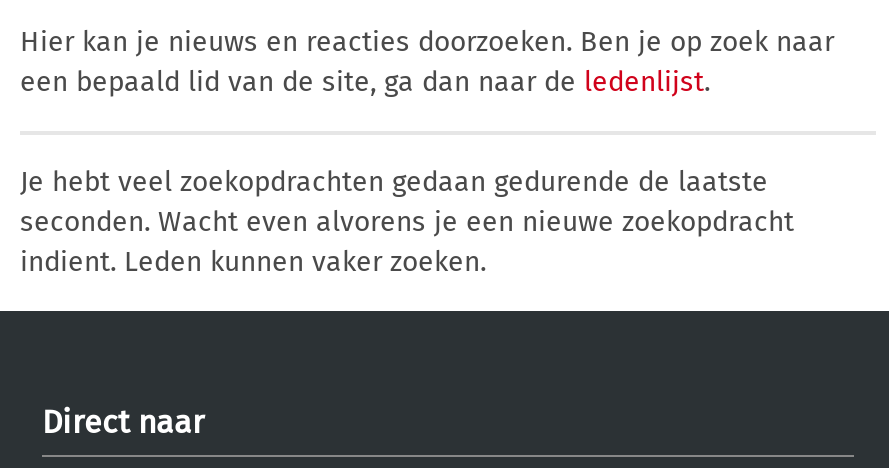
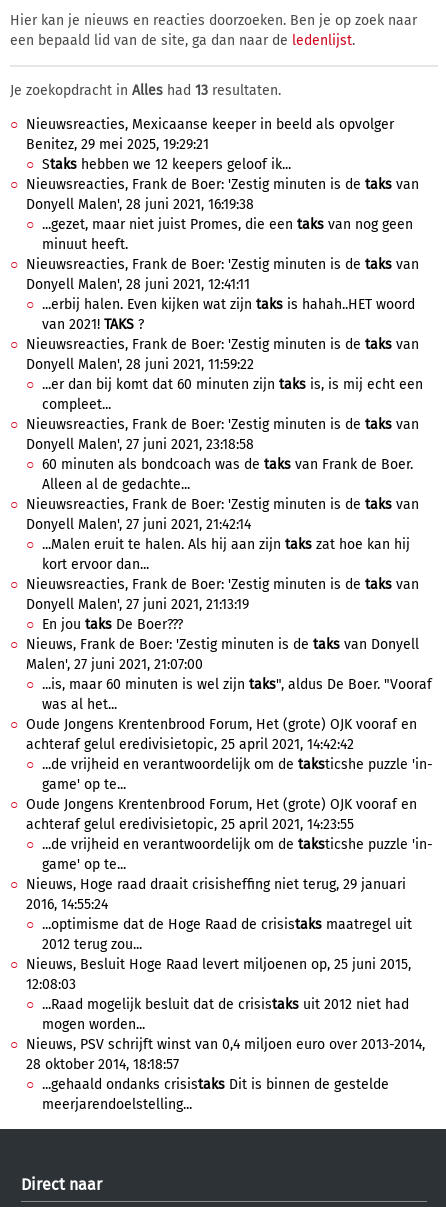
[20,165,794,279] Je hebt veel zoekopdrachten gedaan gedurende de laatste | seconden. Wacht even alvorens je een nieuwe zoekopdracht | indient. Leden kunnen vaker zoeken. -> [10,82,433,1113] Je zoekopdracht in Alles had 13 resultaten. | Nieuwsreacties, Mexicaanse keeper in beeld als opvolger | Benitez, 29 mei 2025, 19:29:21 | Staks hebben we 12 keepers geloof ik... | Nieuwsreacties, Frank de Boer: 'Zestig minuten is de taks van | Donyell Malen', 28 juni 2021, 16:19:38 | ...gezet, maar niet juist Promes, die een taks van nog geen | minuut heeft. | Nieuwsreacties, Frank de Boer: 'Zestig minuten is de taks van | Donyell Malen', 28 juni 2021, 12:41:11 | ...erbij halen. Even kijken wat zijn taks is hahah..HET woord | van 2021! TAKS? | Nieuwsreacties, Frank de Boer: 'Zestig minuten is de taks van | Donyell Malen', 28 juni 2021, 11:59:22 | ...er dan bij komt dat 60 minuten zijn taks is, is mij echt een | compleet... | Nieuwsreacties, Frank de Boer: 'Zestig minuten is de taks van | Donyell Malen', 27 juni 2021, 23:18:58 | 60 minuten als bondcoach was de taks van Frank de Boer. | Alleen al de gedachte... | Nieuwsreacties, Frank de Boer: 'Zestig minuten is de taks van | Donyell Malen', 27 juni 2021, 21:42:14 | ...Malen eruit te halen. Als hij aan zijn taks zat hoe kan hij | kort ervoor dan... | Nieuwsreacties, Frank de Boer: 'Zestig minuten is de taks van | Donyell Malen', 27 juni 2021, 21:13:19 | En jou taks De Boer??? | Nieuws, Frank de Boer: 'Zestig minuten is de taks van Donyell | Malen', 27 juni 2021, 21:07:00 | ...is, maar 60 minuten is wel zijn taks", aldus De Boer. "Vooraf | was al het... | Oude Jongens Krentenbrood Forum, Het (grote) OJK vooraf en | achteraf gelul eredivisietopic, 25 april 2021, 14:42:42 | ...de vrijheid en verantwoordelijk om de taksticshe puzzle 'in- | game' op te... | Oude Jongens Krentenbrood Forum, Het (grote) OJK vooraf en | achteraf gelul eredivisietopic, 25 april 2021, 14:23:55 | ...de vrijheid en verantwoordelijk om de taksticshe puzzle 'in- | game' op te... | Nieuws, Hoge raad draait crisisheffing niet terug, 29 januari | 2016, 14:55:24 | ...optimisme dat de Hoge Raad de crisistaks maatregel uit | 2012 terug zou... | Nieuws, Besluit Hoge Raad levert miljoenen op, 25 juni 2015, | 12:08:03 | ...Raad mogelijk besluit dat de crisistaks uit 2012 niet had | mogen worden... | Nieuws, PSV schrijft winst van 0,4 miljoen euro over 2013-2014, | 28 oktober 2014, 18:18:57 | ...gehaald ondanks crisistaks Dit is binnen de gestelde | meerjarendoelstelling...

